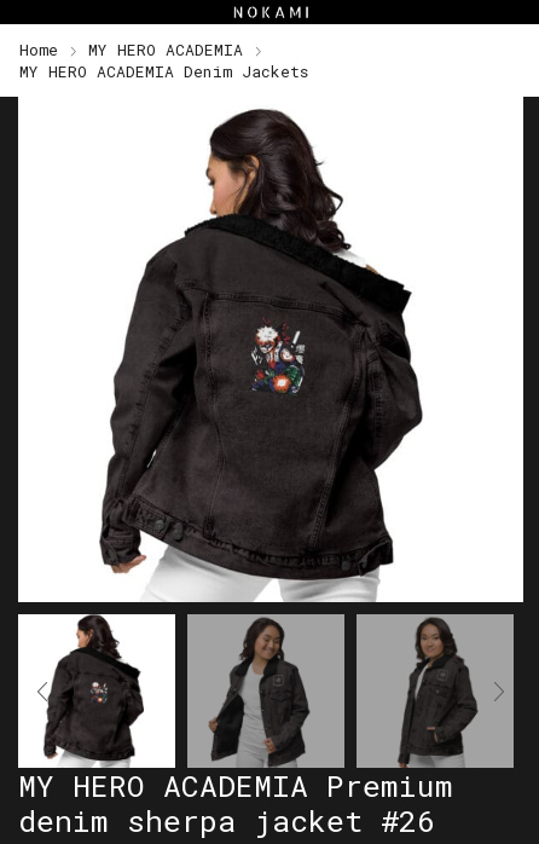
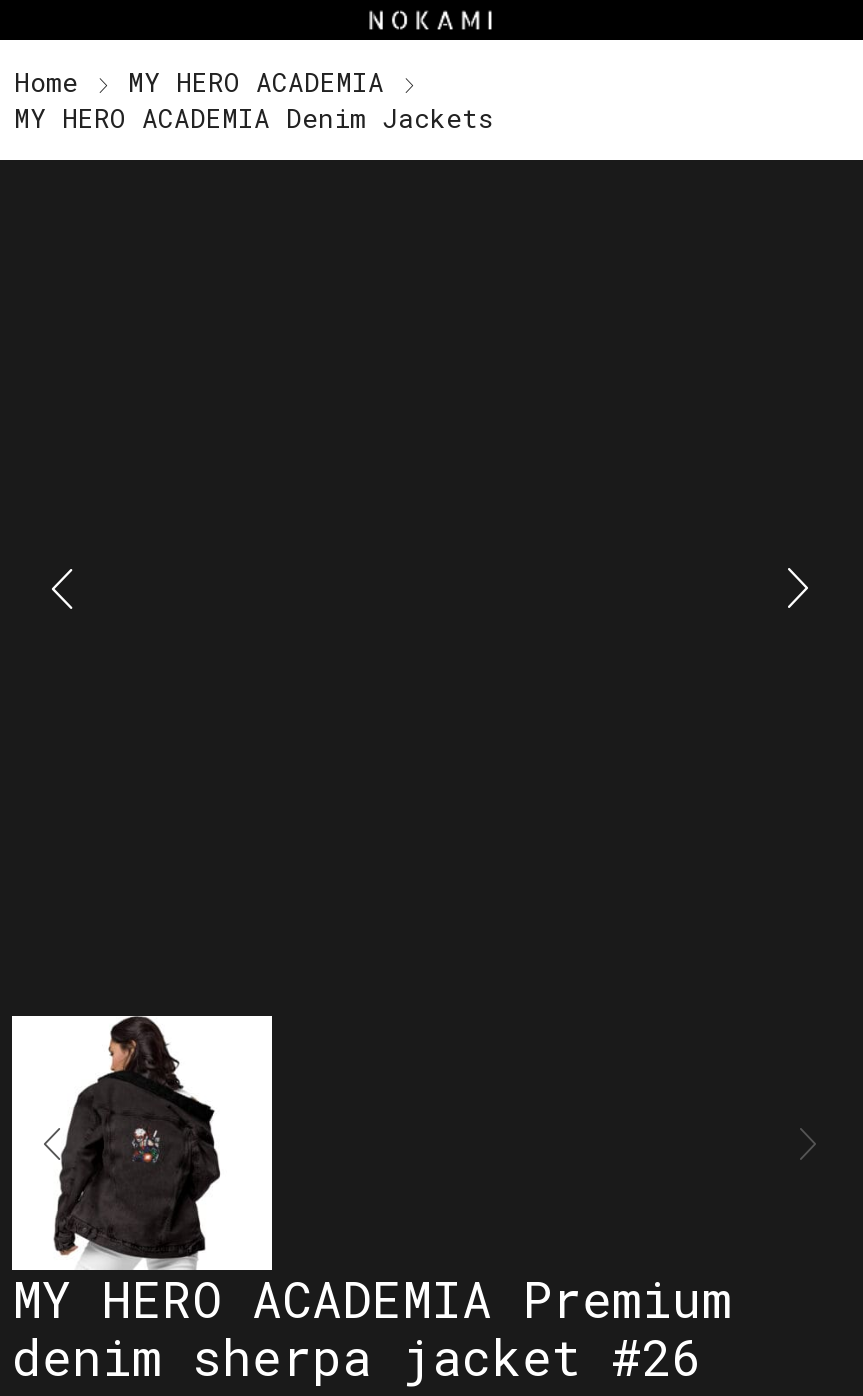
[17,97,524,603] [image] -> none
[186,613,346,763] [image] -> none
[355,613,515,769] [image] -> none

